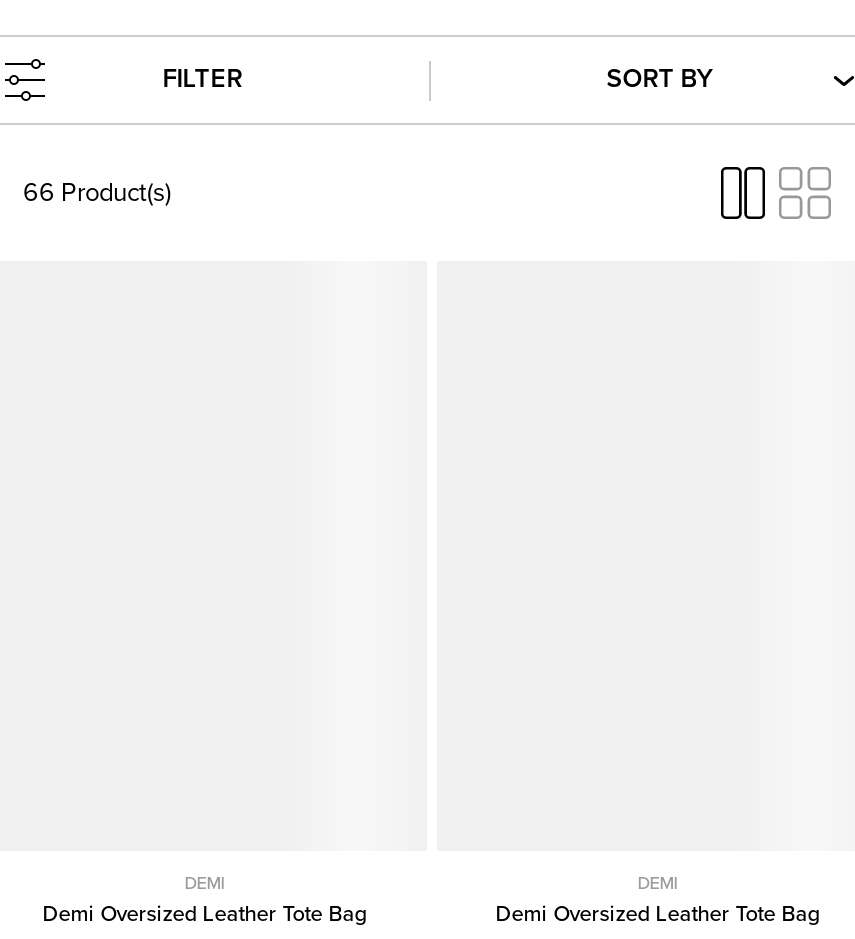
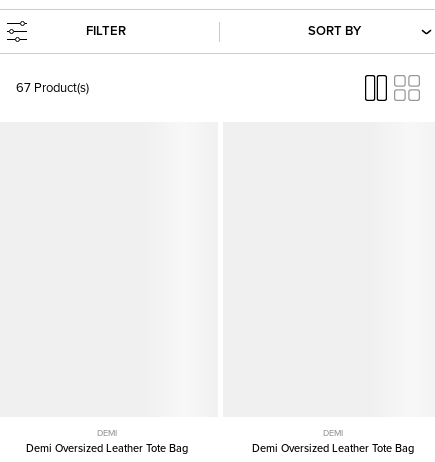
[23,176,171,208] 66 Product(s) -> [16,79,89,95] 67 Product(s)

